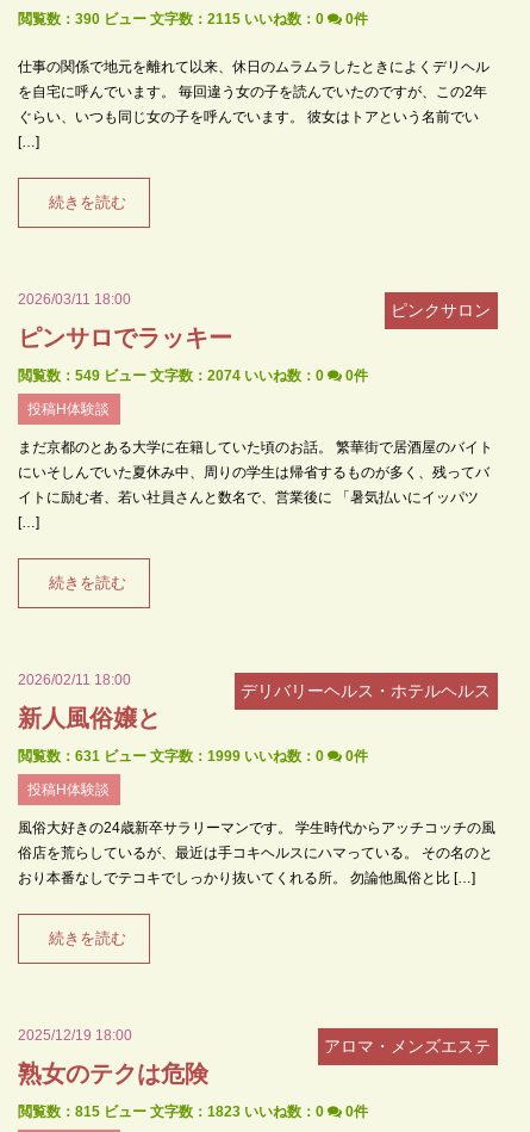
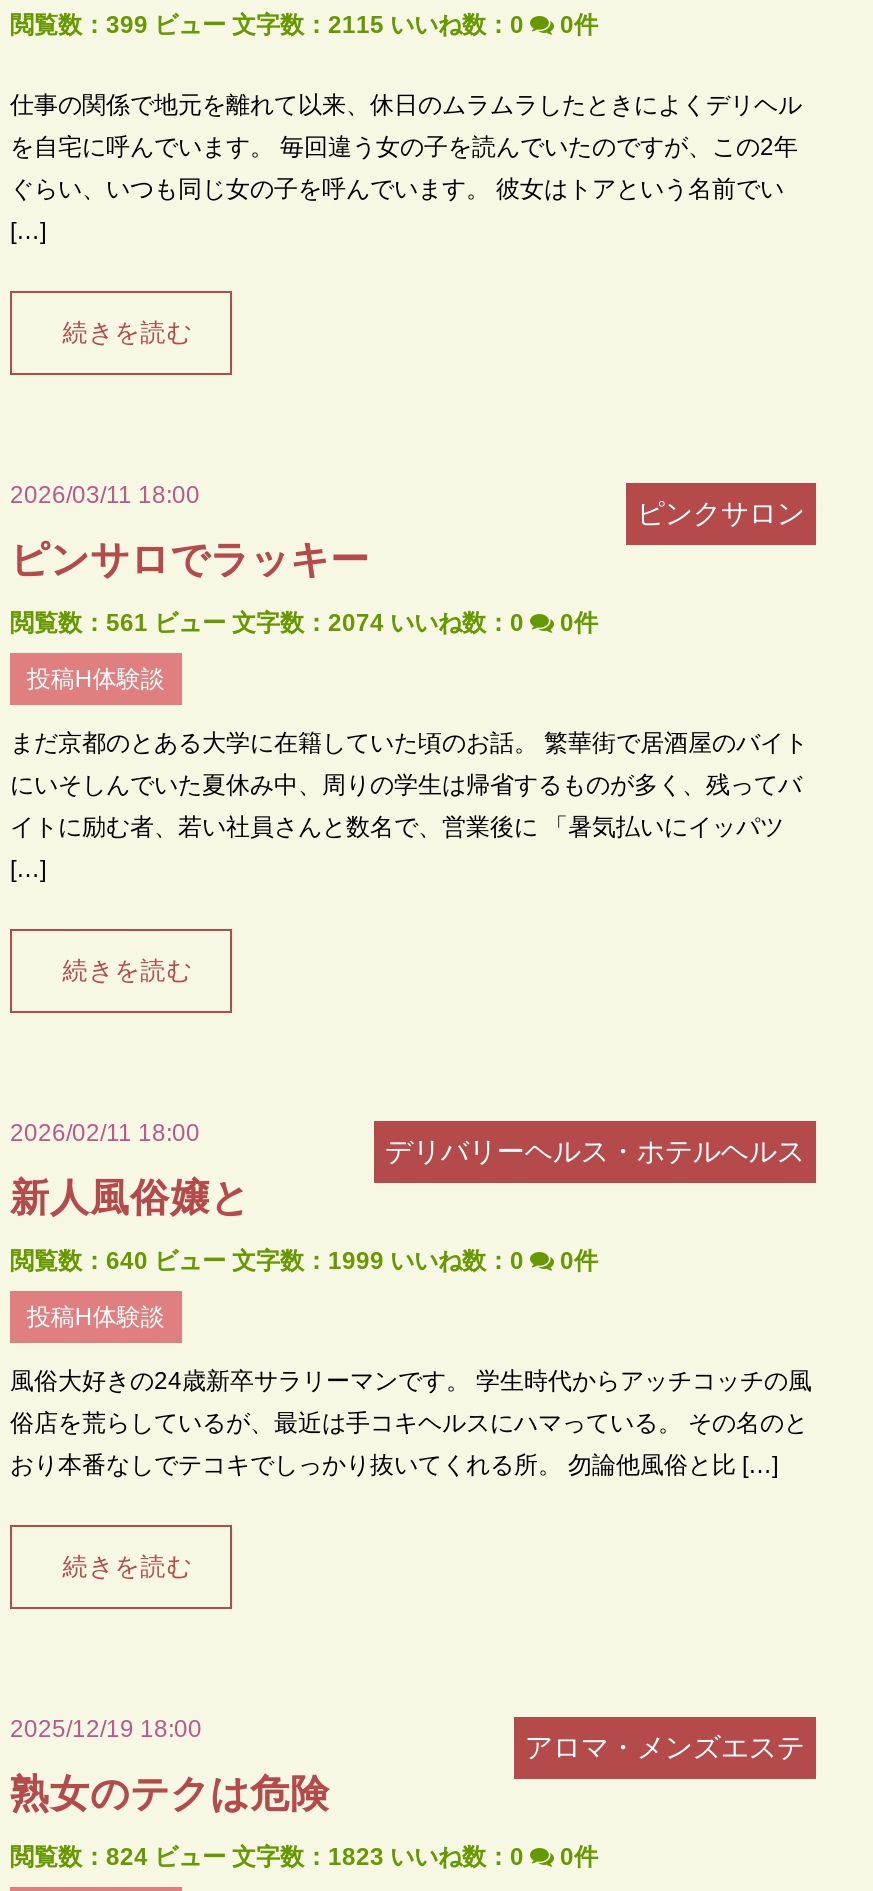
[18,11,324,28] 閲覧数：390 ビュー 文字数：2115 いいね数：0 -> [10,11,524,39] 閲覧数：399 ビュー 文字数：2115 いいね数：0
[18,368,324,384] 閲覧数：549 ビュー 文字数：2074 いいね数：0 -> [10,609,524,637] 閲覧数：561 ビュー 文字数：2074 いいね数：0
[18,748,324,765] 閲覧数：631 ビュー 文字数：1999 いいね数：0 -> [10,1247,524,1275] 閲覧数：640 ビュー 文字数：1999 いいね数：0
[18,1103,324,1120] 閲覧数：815 ビュー 文字数：1823 いいね数：0 -> [10,1843,524,1871] 閲覧数：824 ビュー 文字数：1823 いいね数：0

